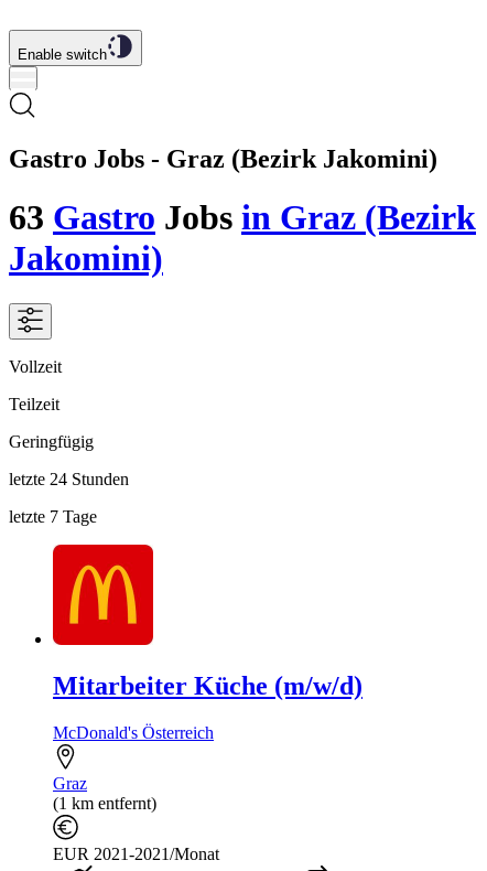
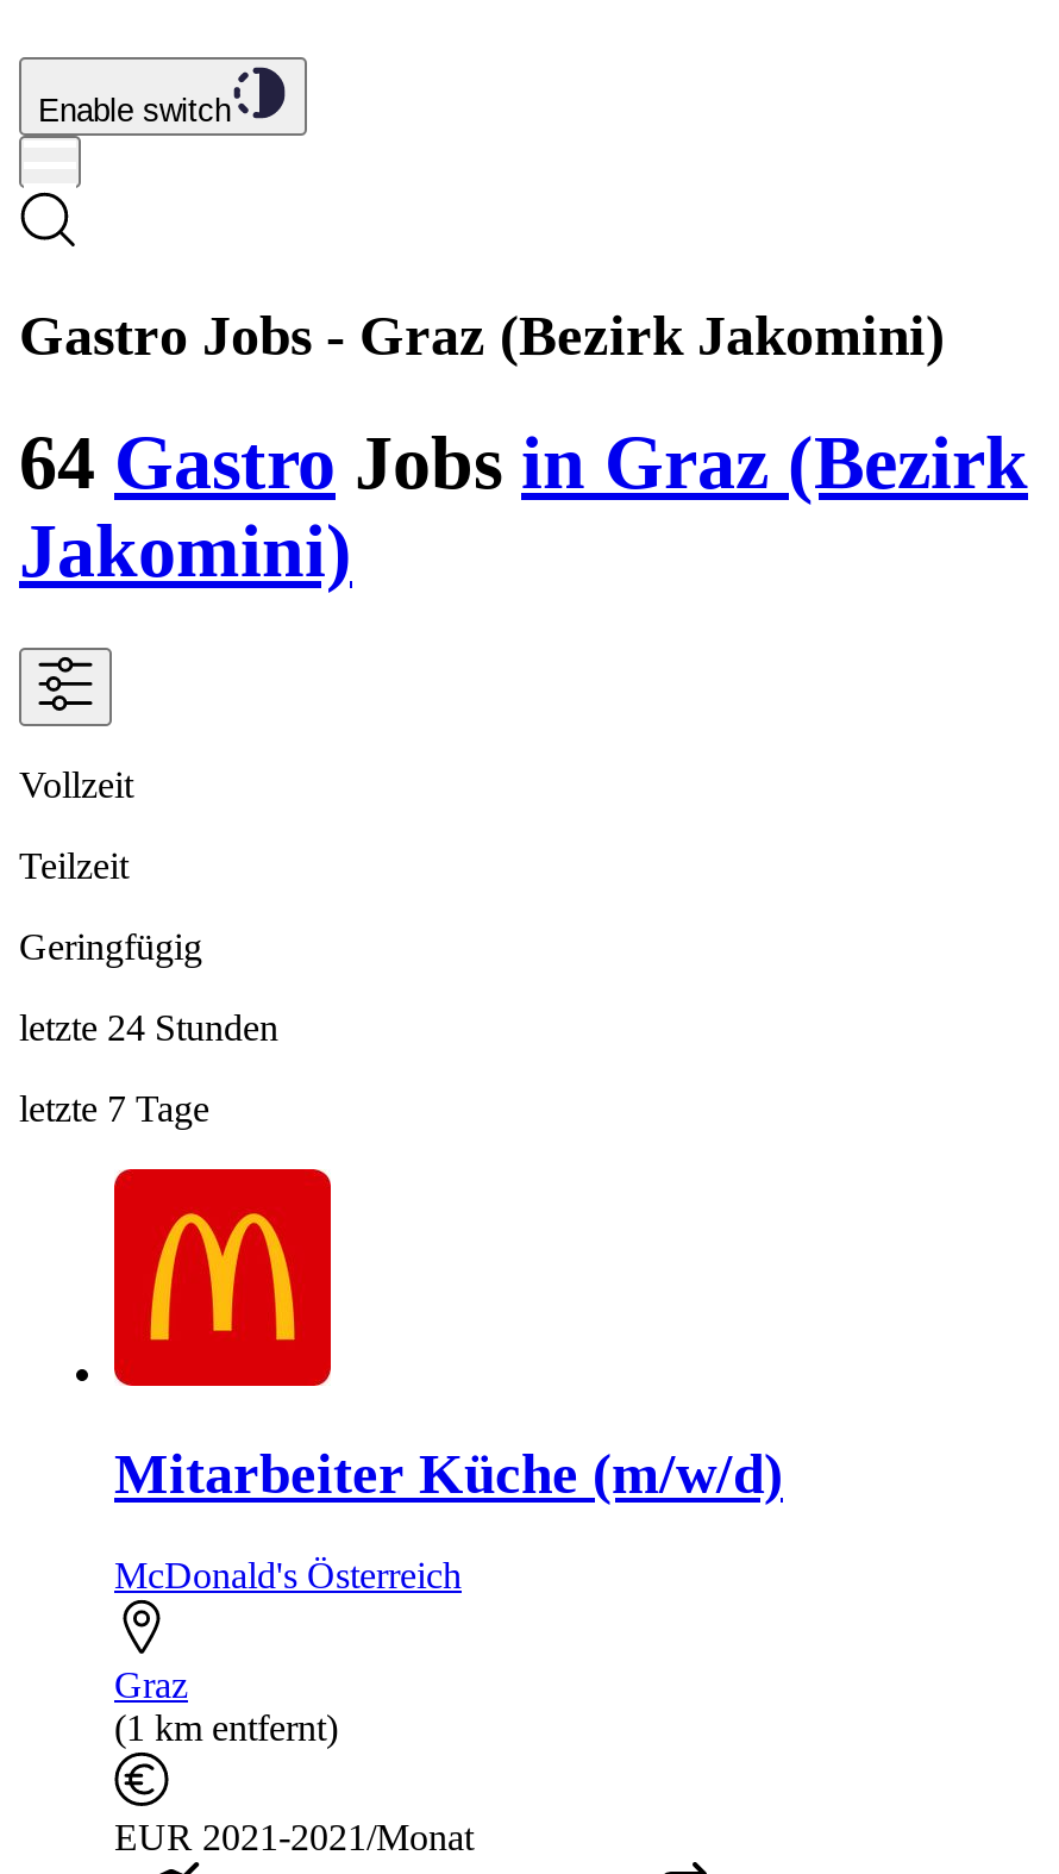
[9,198,476,237] 63 Gastro Jobs in Graz (Bezirk -> [19,420,1028,506] 64 Gastro Jobs in Graz (Bezirk

